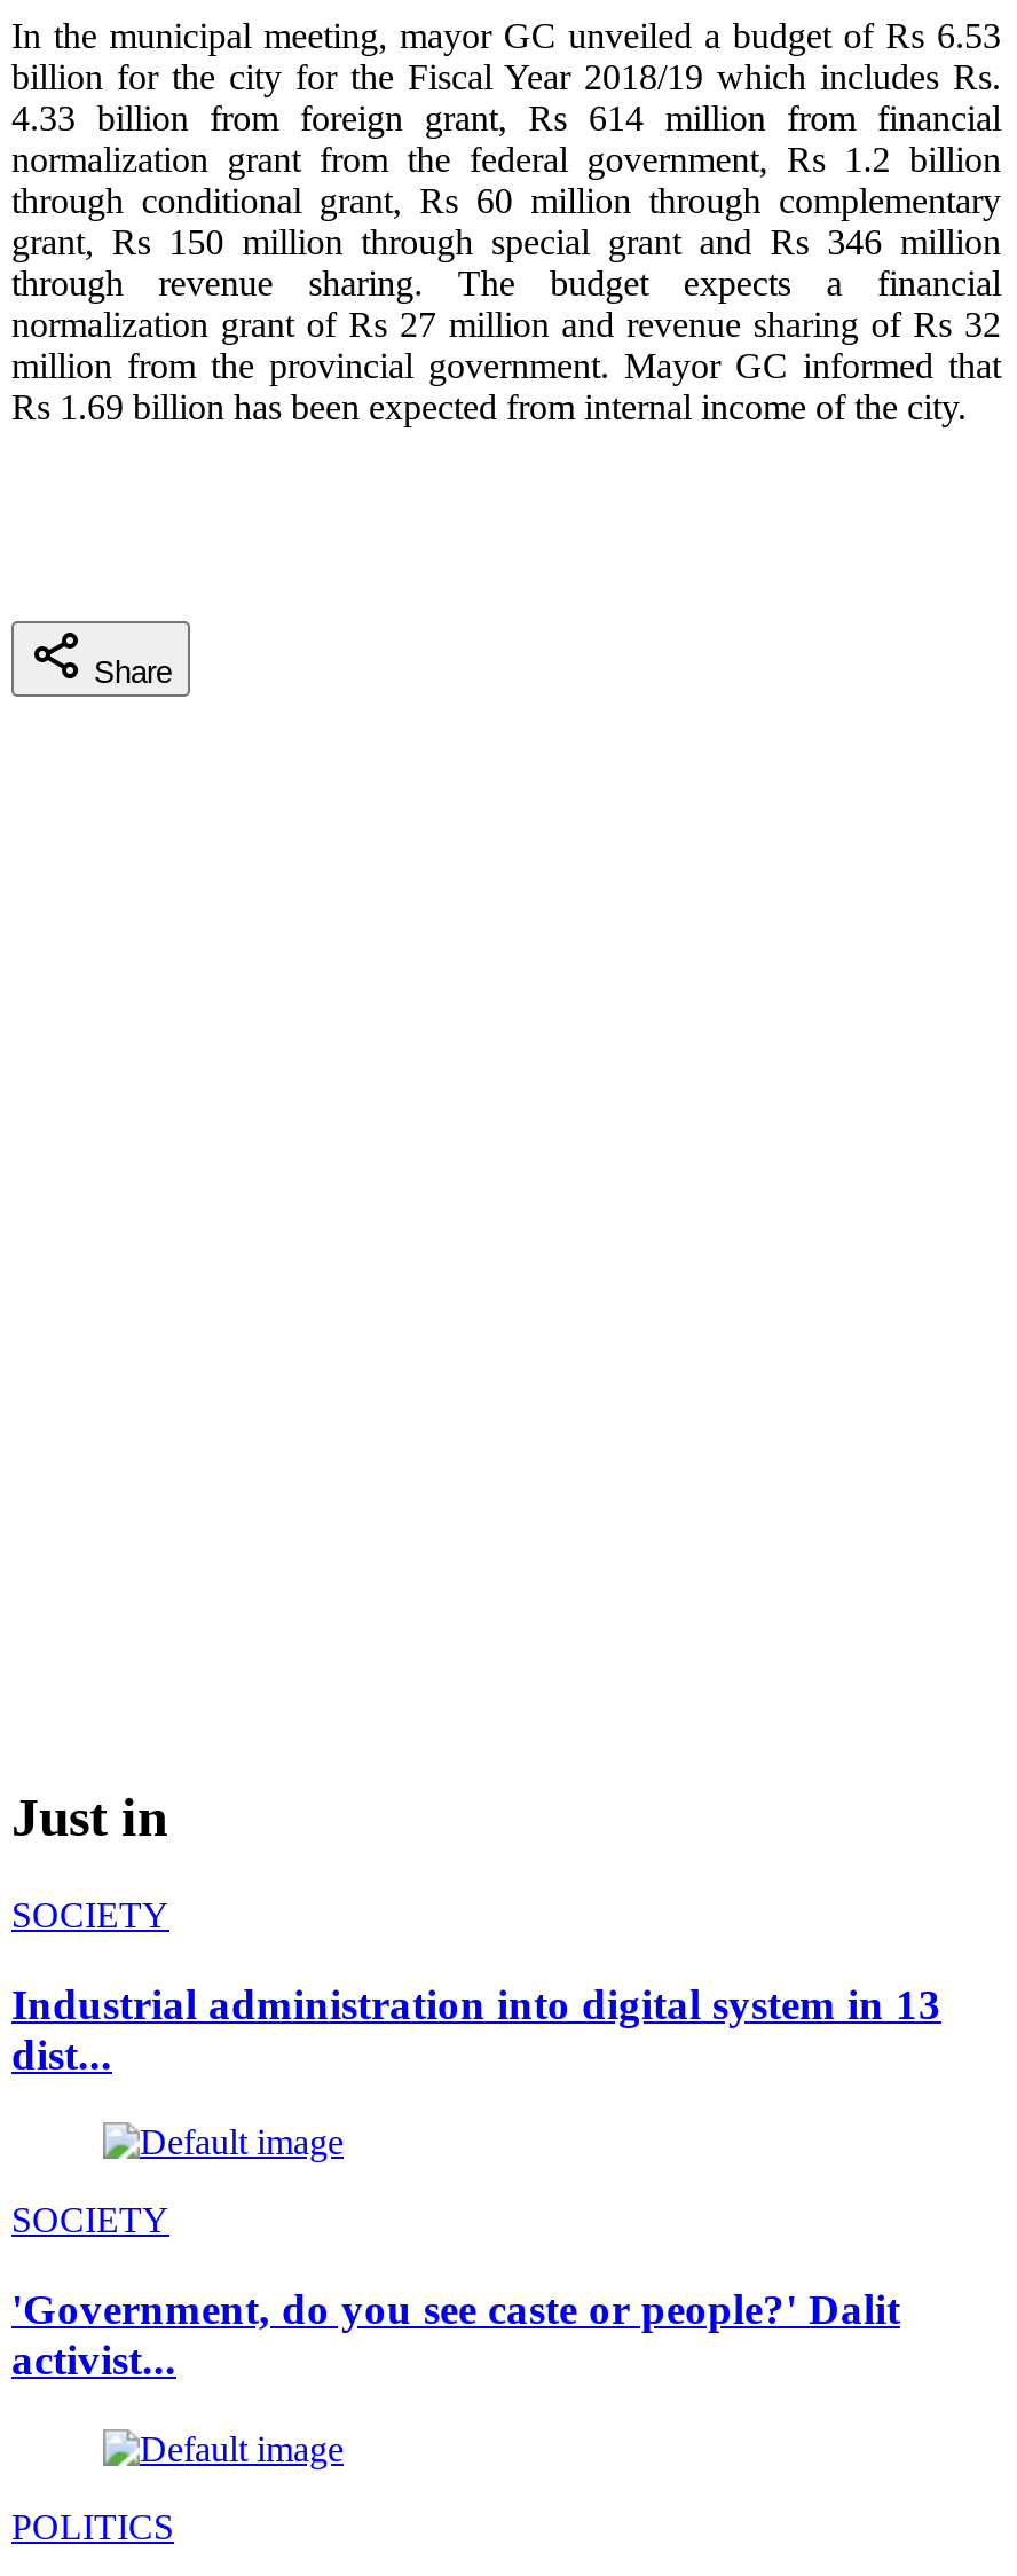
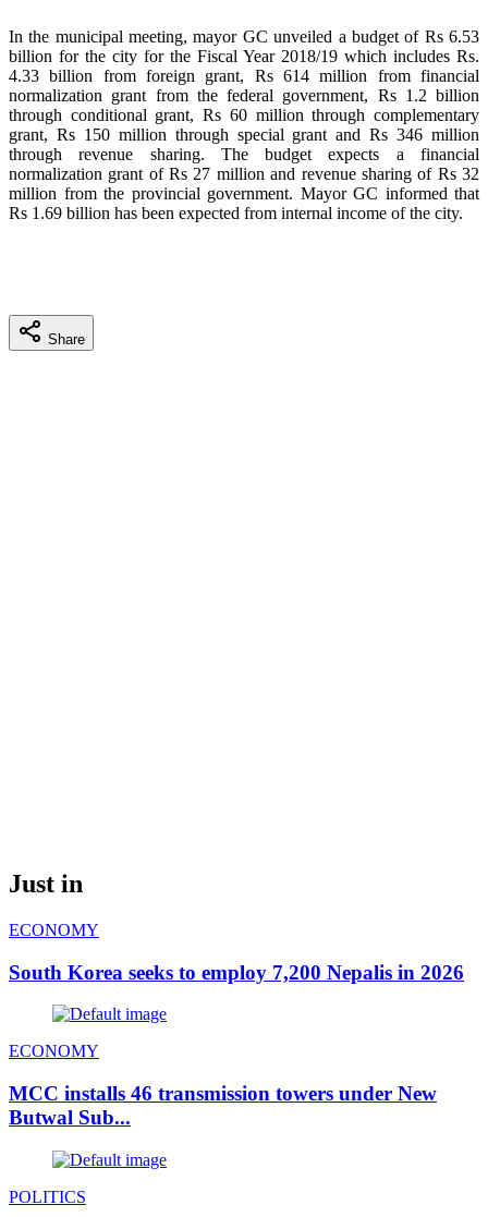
[11,1895,169,1934] SOCIETY -> [9,921,99,939] ECONOMY
[11,1979,941,2078] Industrial administration into digital system in 13 | dist... -> [9,961,464,983] South Korea seeks to employ 7,200 Nepalis in 2026
[11,2201,169,2240] SOCIETY -> [9,1042,99,1060] ECONOMY
[11,2285,900,2383] 'Government, do you see caste or people?' Dalit | activist... -> [9,1082,437,1129] MCC installs 46 transmission towers under New | Butwal Sub...

